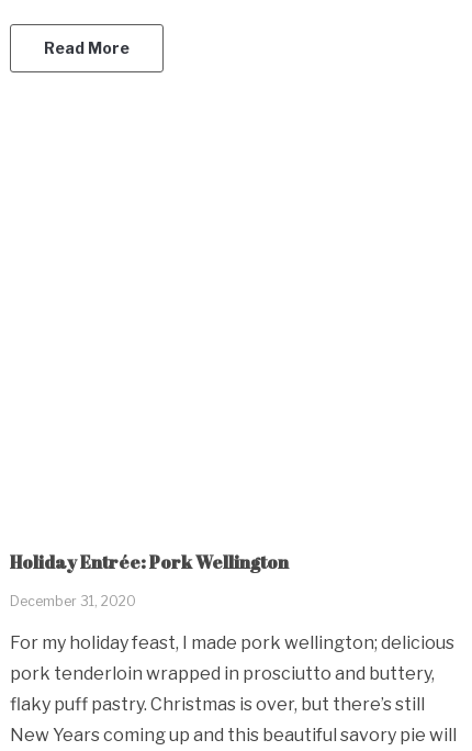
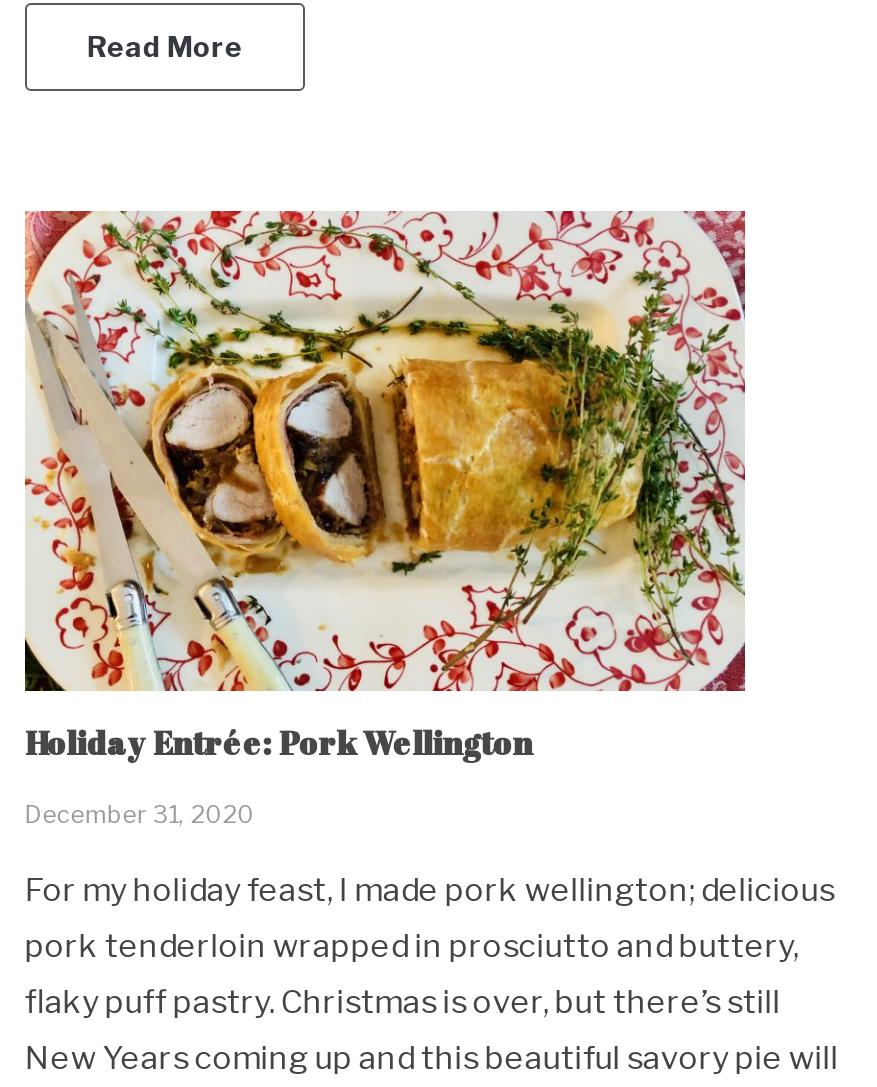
none -> [23,209,747,693] [image]

